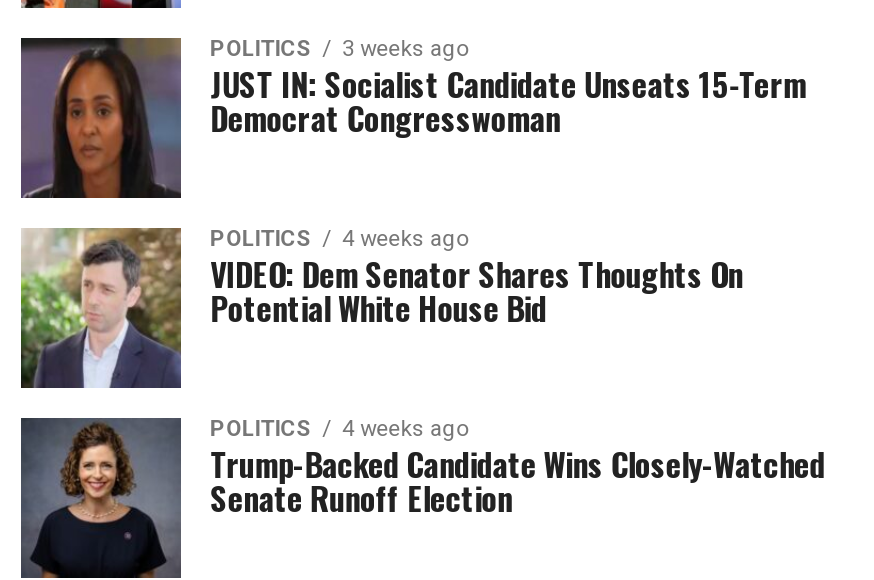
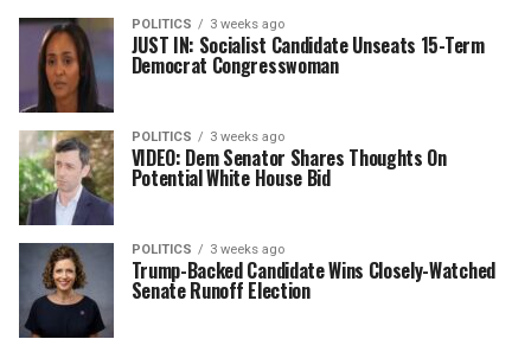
[210,226,468,252] POLITICS 4 weeks ago -> [131,129,284,144] POLITICS 3 weeks ago
[210,416,468,442] POLITICS 4 weeks ago -> [131,242,284,257] POLITICS 3 weeks ago

